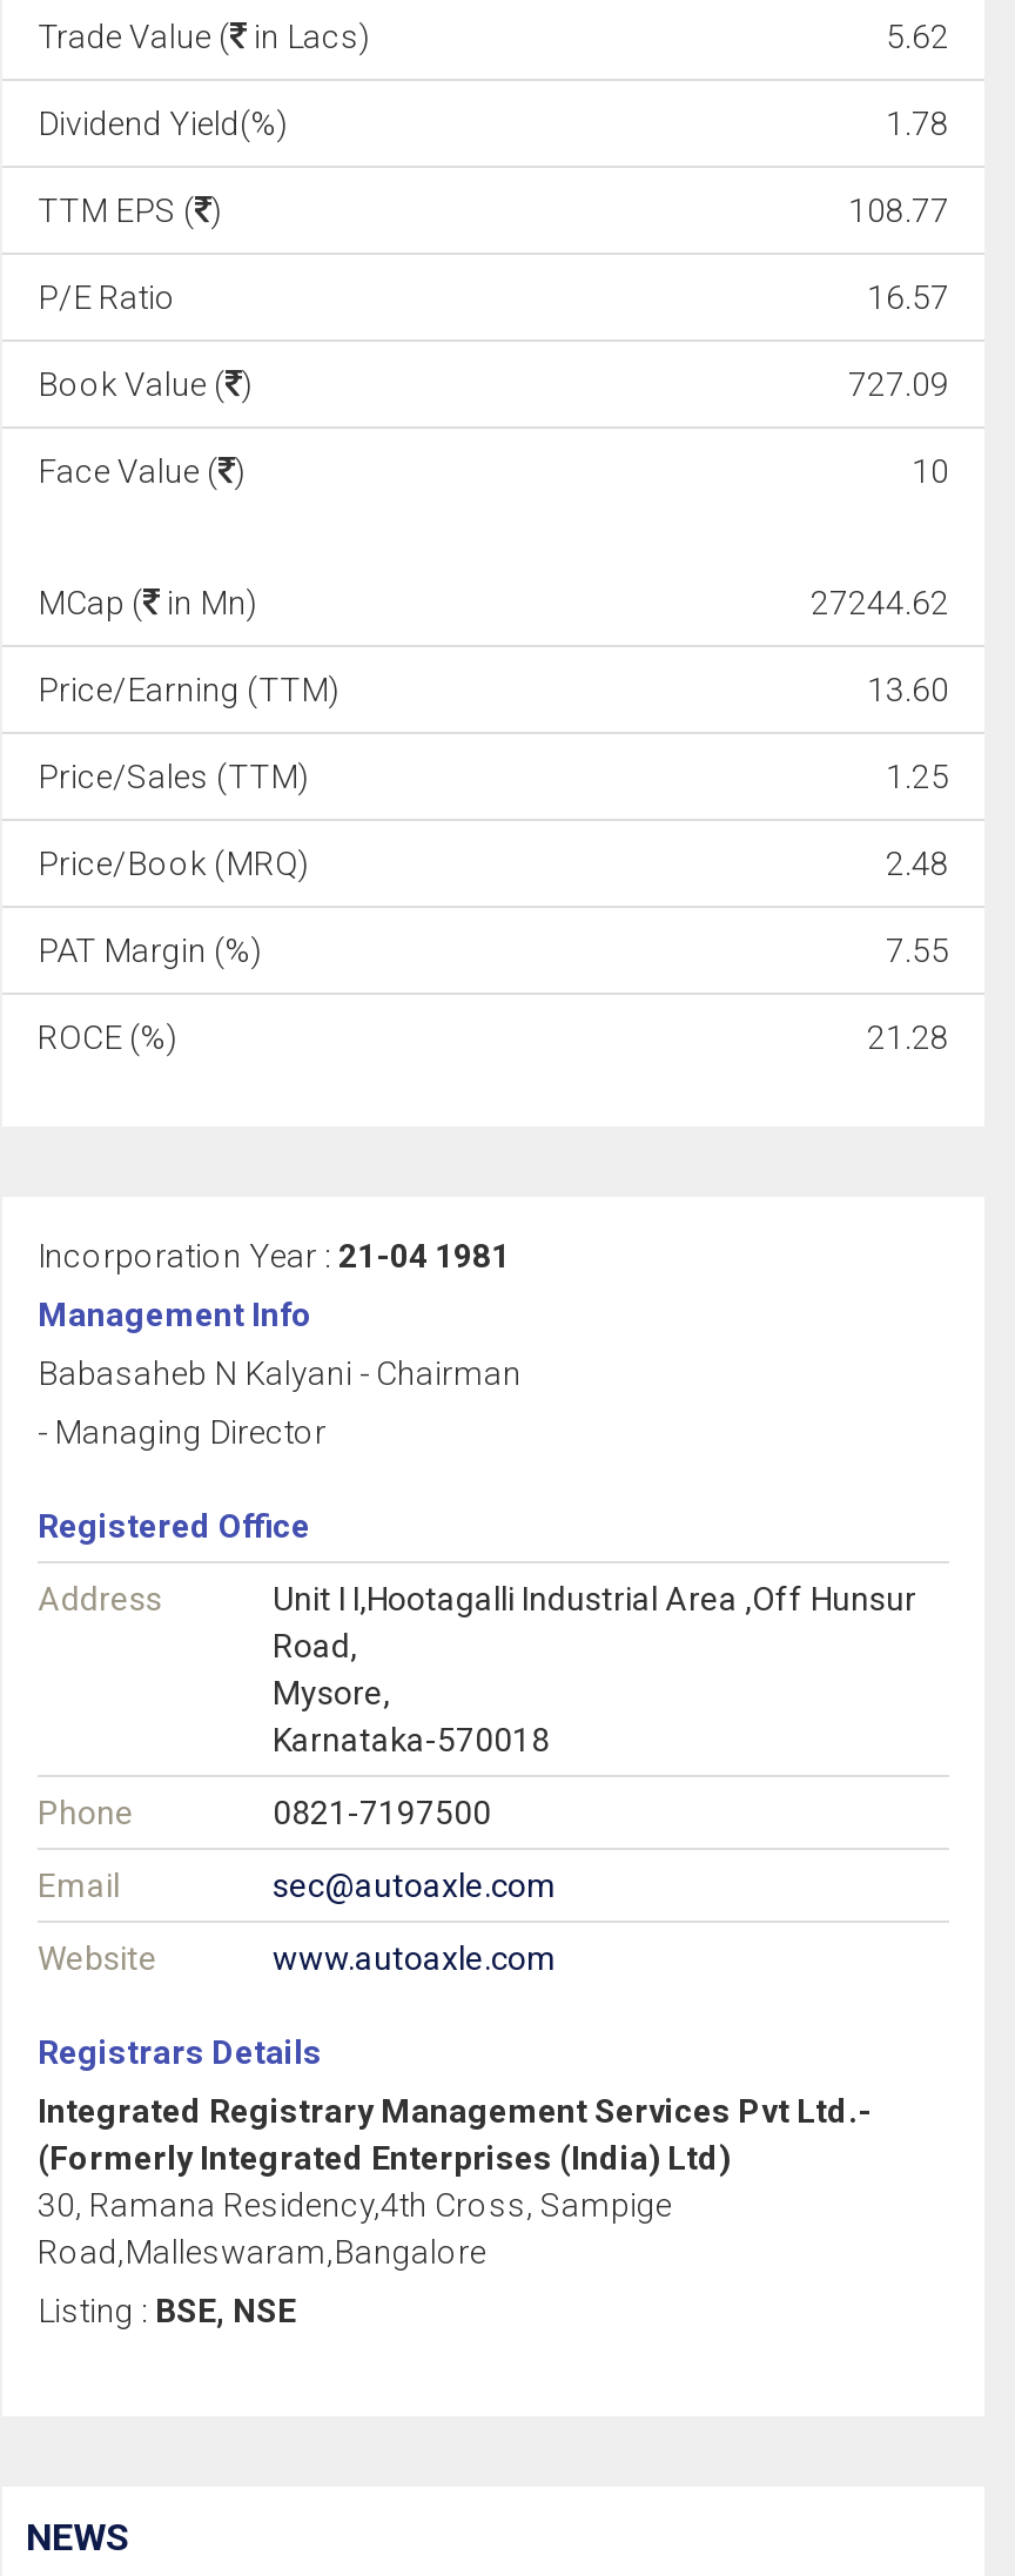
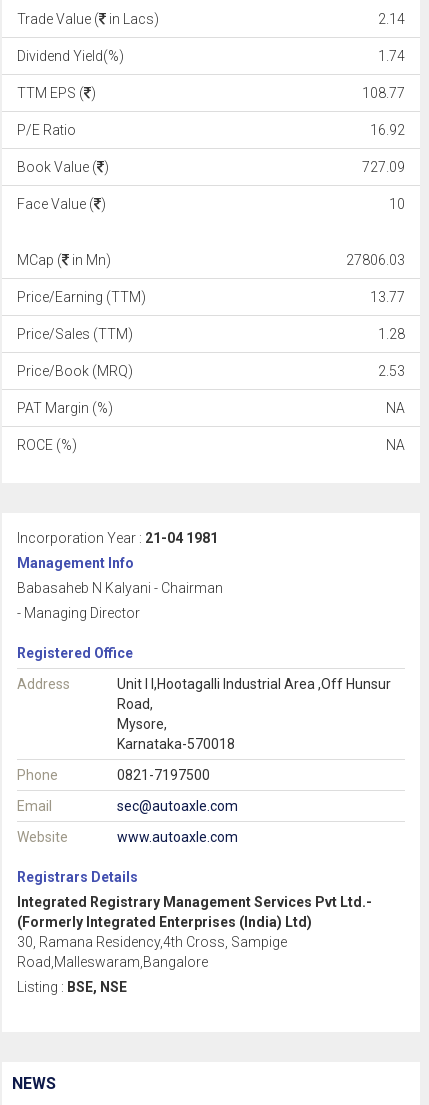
[886,18,949,55] 5.62 -> [378,11,405,27] 2.14
[886,105,949,142] 1.78 -> [378,48,405,64] 1.74
[867,278,949,316] 16.57 -> [370,122,405,138] 16.92
[811,584,949,621] 27244.62 -> [346,252,405,268] 27806.03
[867,671,949,708] 13.60 -> [370,289,405,305] 13.77
[886,758,949,795] 1.25 -> [378,326,405,342] 1.28
[886,845,949,882] 2.48 -> [378,363,405,379] 2.53
[886,931,949,969] 7.55 -> [386,400,405,416] NA
[867,1018,949,1056] 21.28 -> [386,437,405,453] NA

